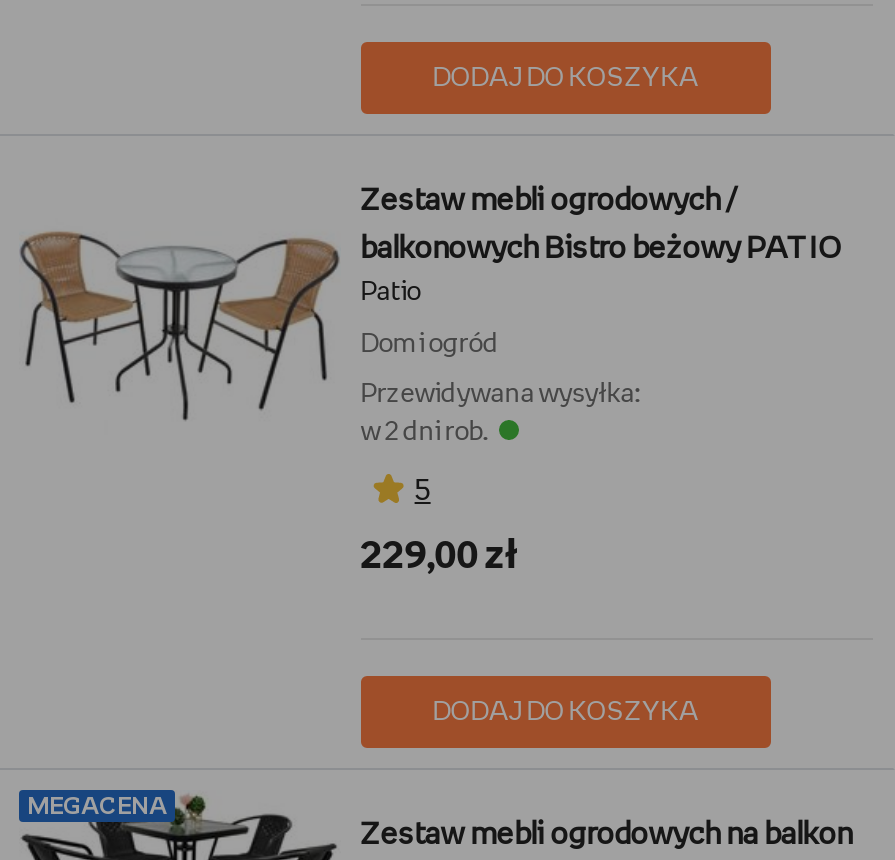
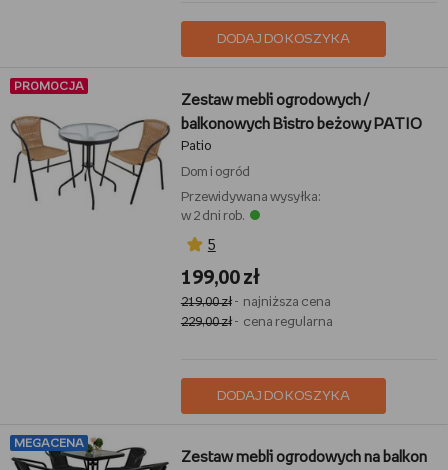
none -> [14,81,84,92] PROMOCJA
[361,538,519,576] 229,00 zł -> [181,269,333,329] 199,00 zł | 219,00 zł - najniższa cena | 229,00 zł - cena regularna

